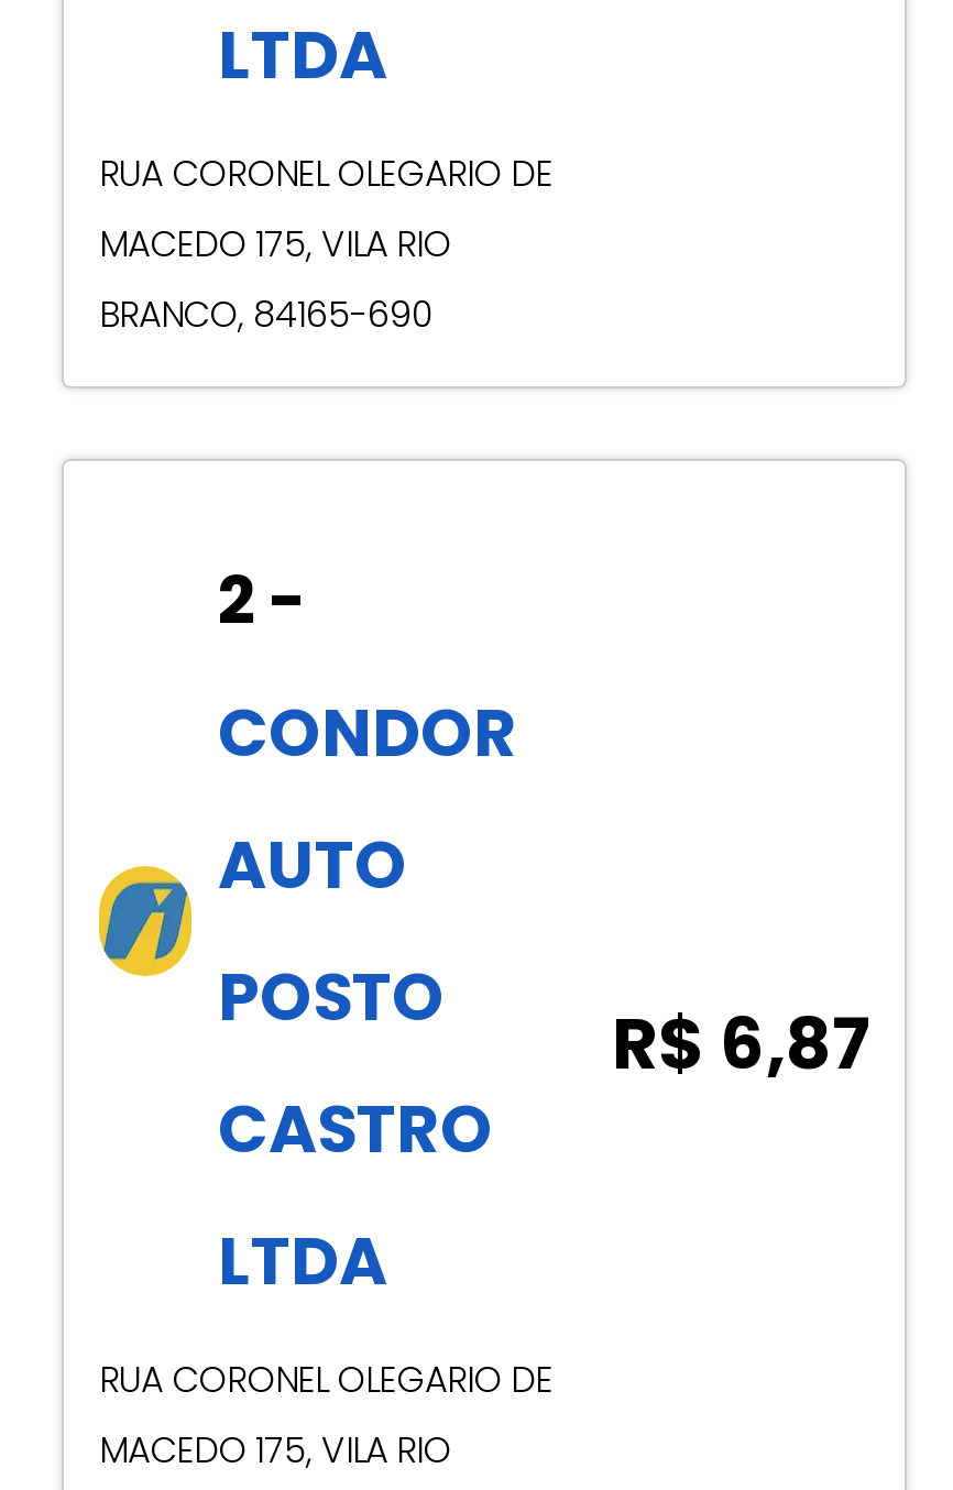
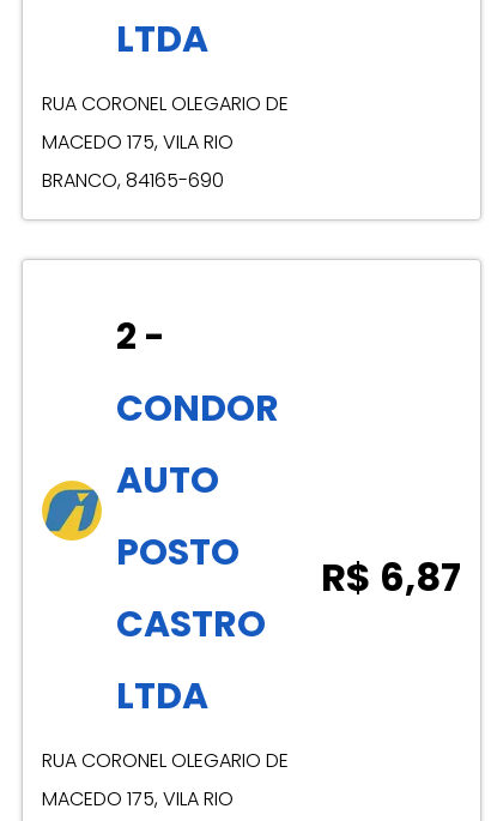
[110,866,209,976] [image] -> [42,481,103,541] [image]

